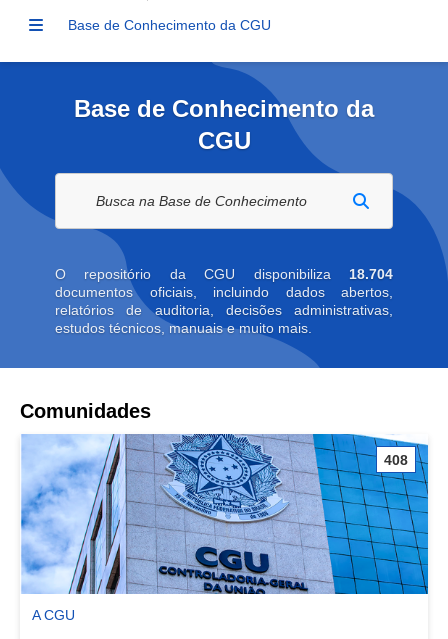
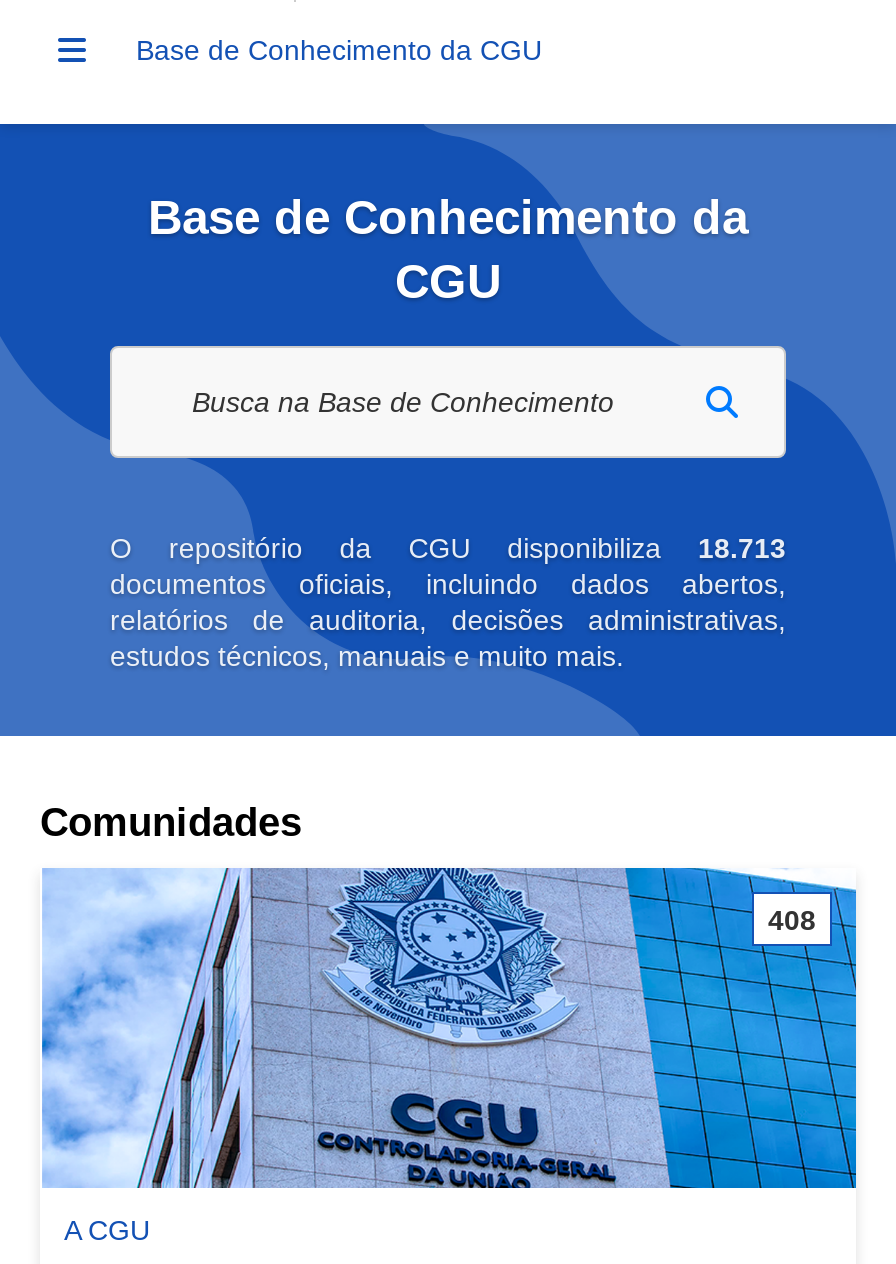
[55,266,393,282] O repositório da CGU disponibiliza 18.704 -> [110,532,786,564] O repositório da CGU disponibiliza 18.713

